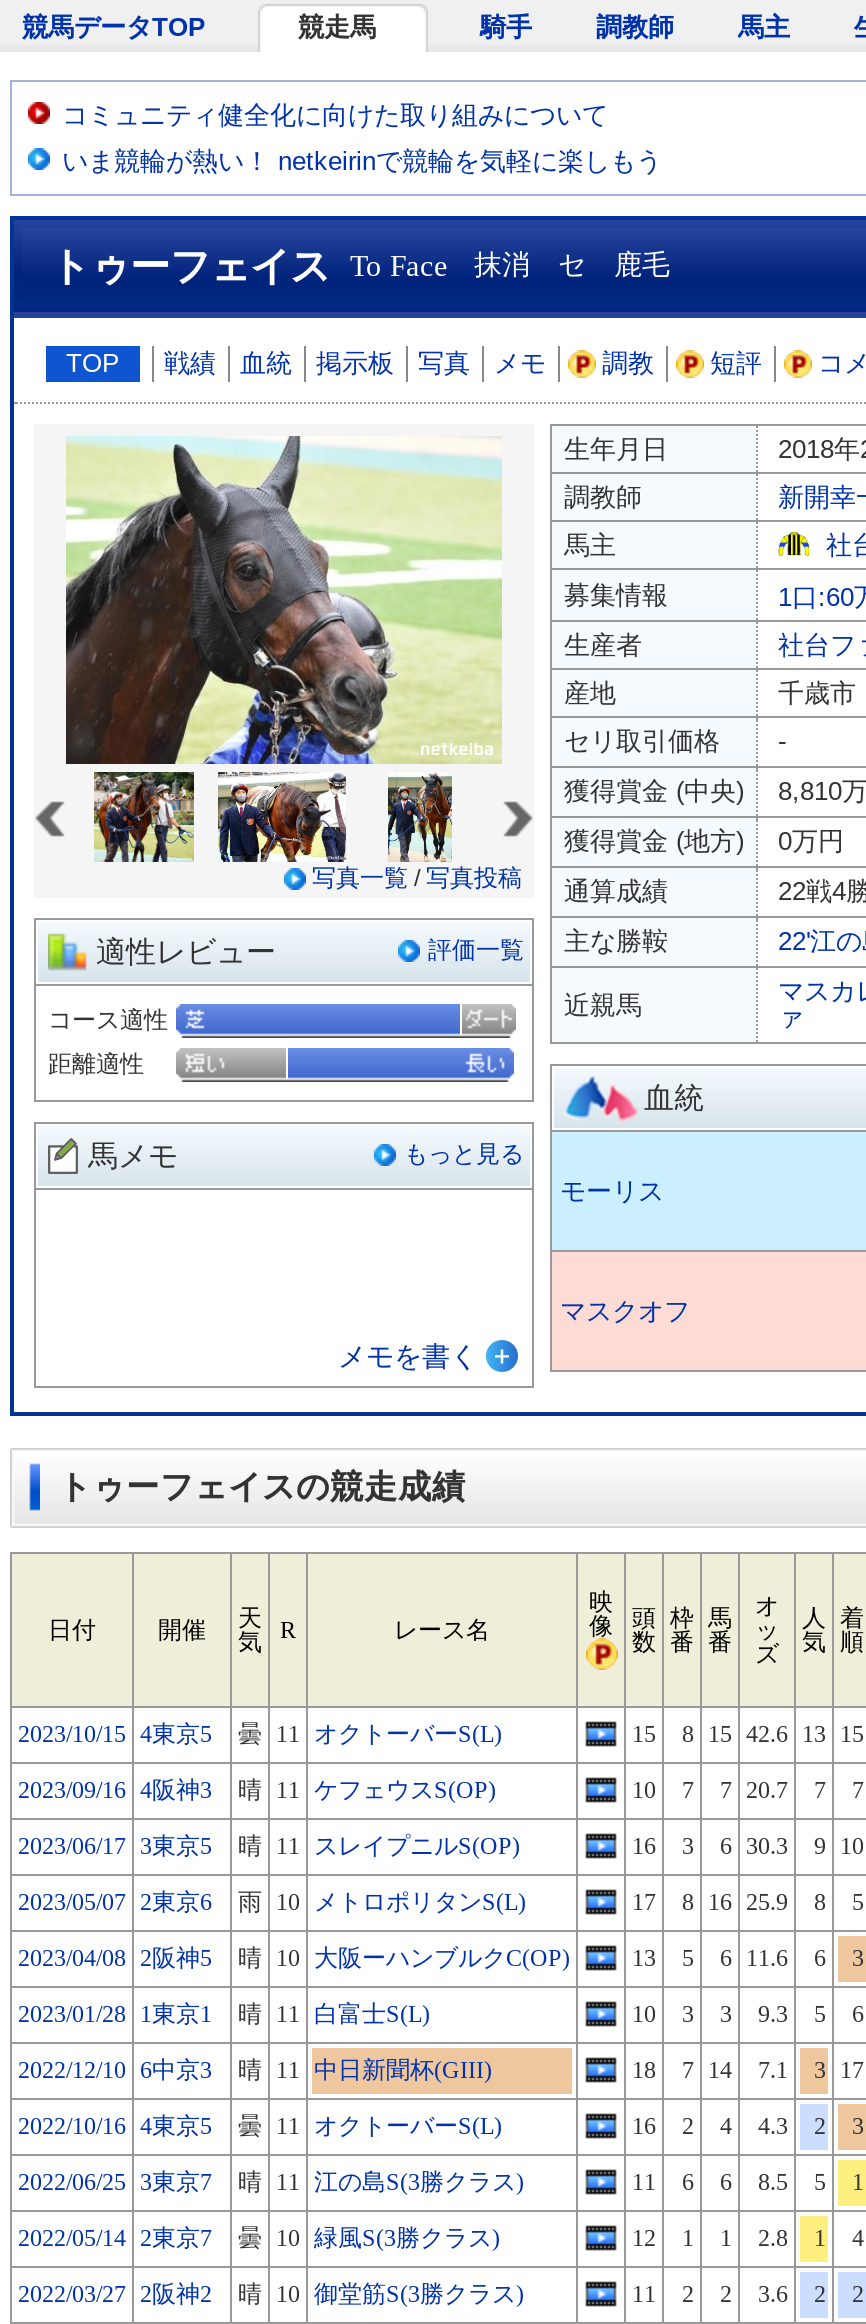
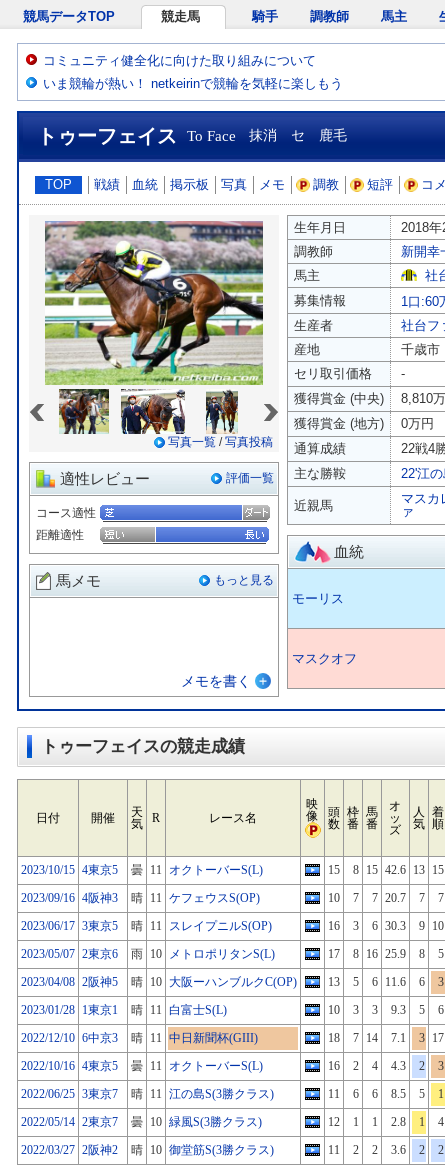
[64,436,502,766] [image] -> [44,220,264,386] [image]

